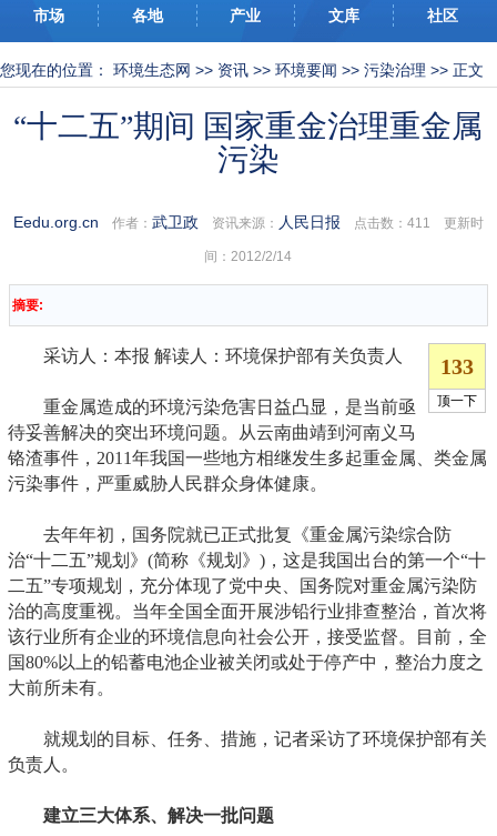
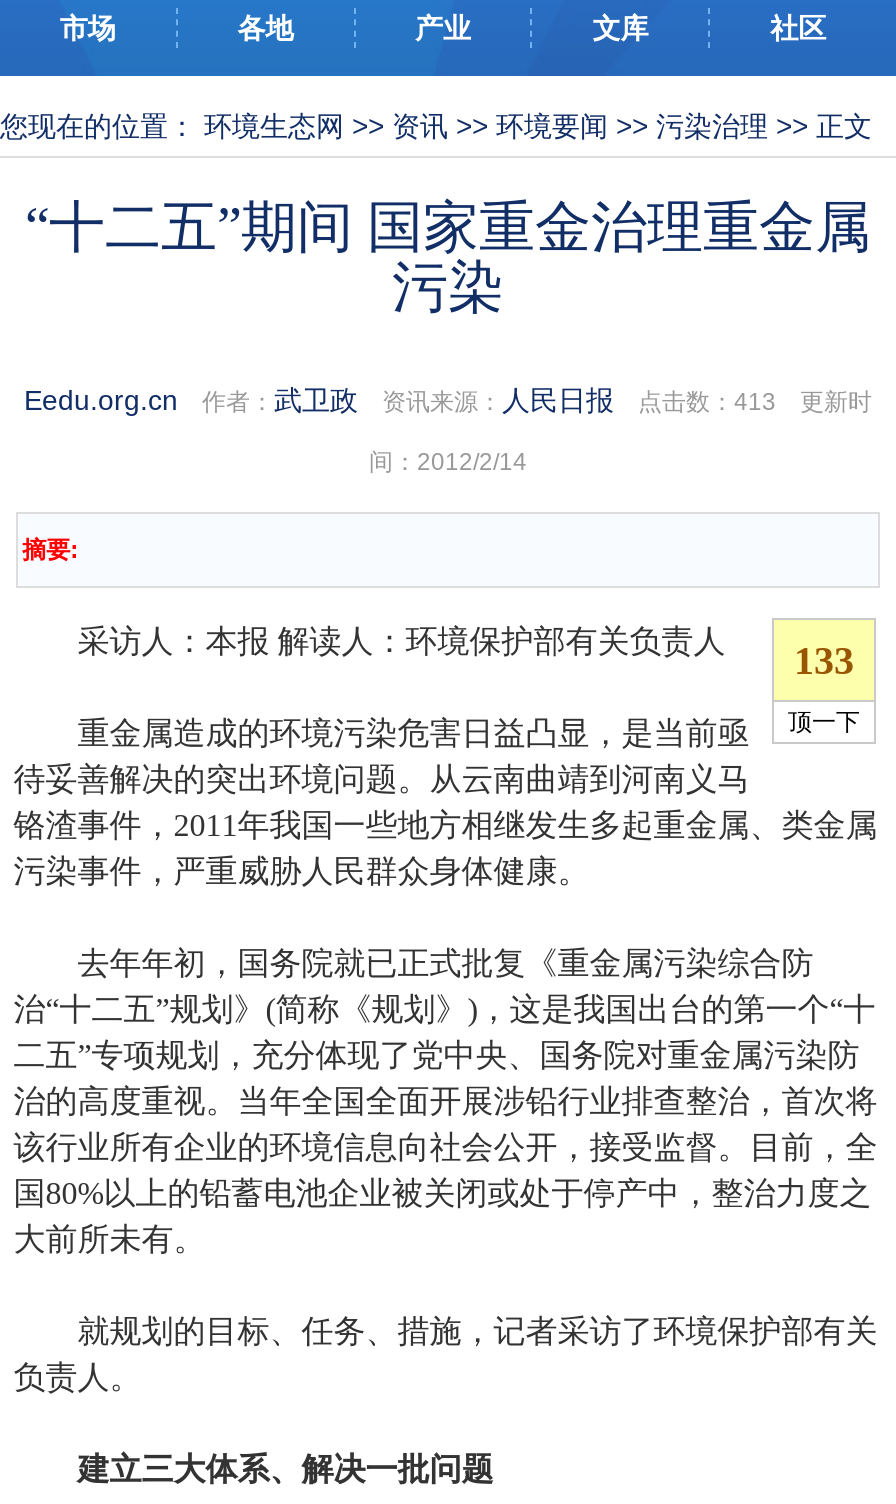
[13,213,484,231] Eedu.org.cn作者：武卫政资讯来源：人民日报点击数：411 更新时 -> [24,384,872,416] Eedu.org.cn作者：武卫政资讯来源：人民日报点击数：413 更新时

